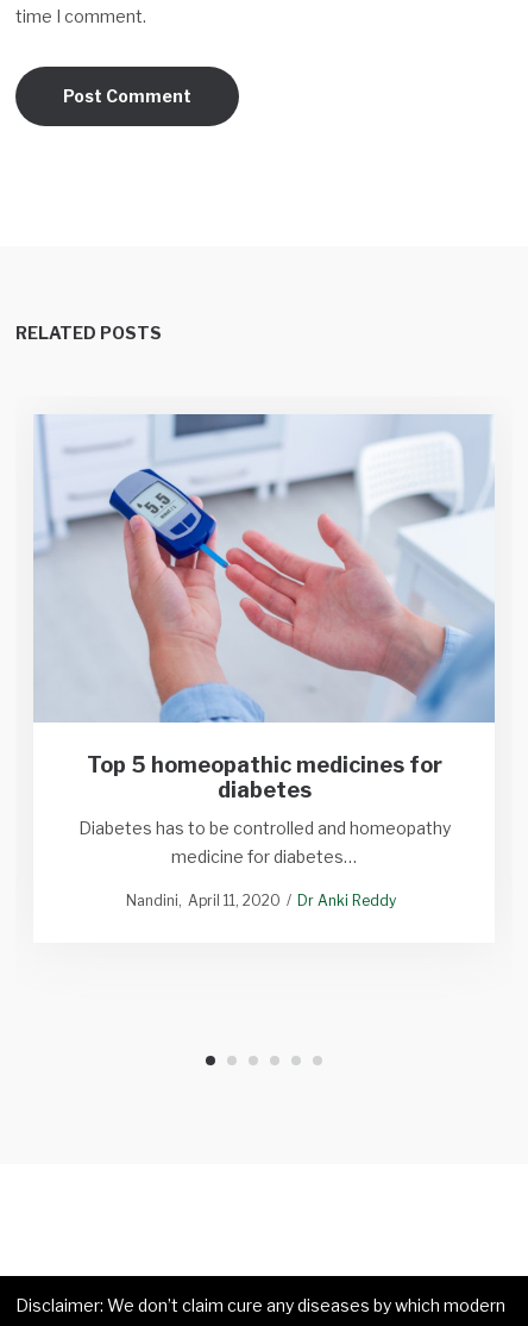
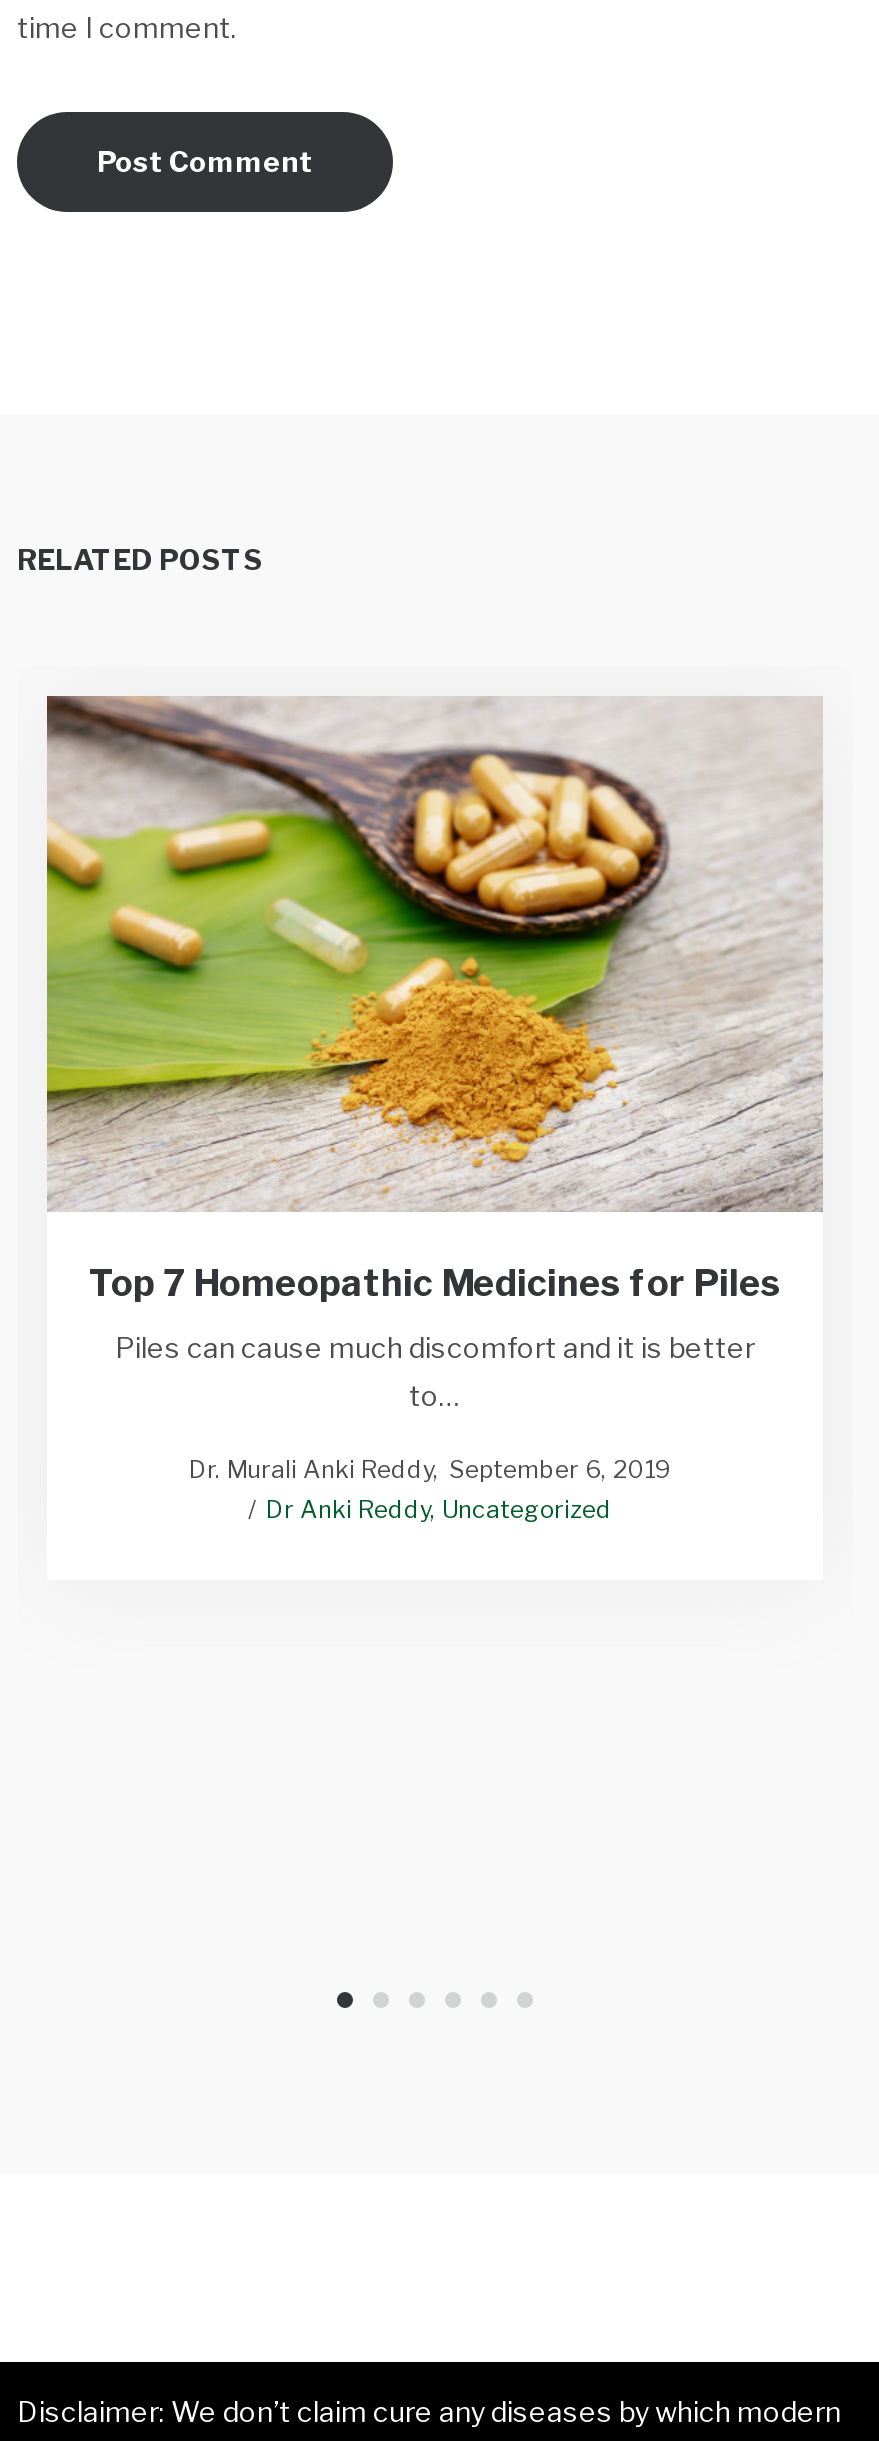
[33,413,495,802] [image] | Top 5 homeopathic medicines for | diabetes -> [45,694,823,1305] [image] | Top 7 Homeopathic Medicines for Piles
[78,817,450,866] Diabetes has to be controlled and homeopathy | medicine for diabetes… -> [115,1331,755,1413] Piles can cause much discomfort and it is better | to…
[126,891,396,909] Nandini April 11, 2020 | Dr Anki Reddy -> [189,1455,671,1525] Dr. Murali Anki Reddy September 6, 2019 | Dr Anki Reddy Uncategorized

